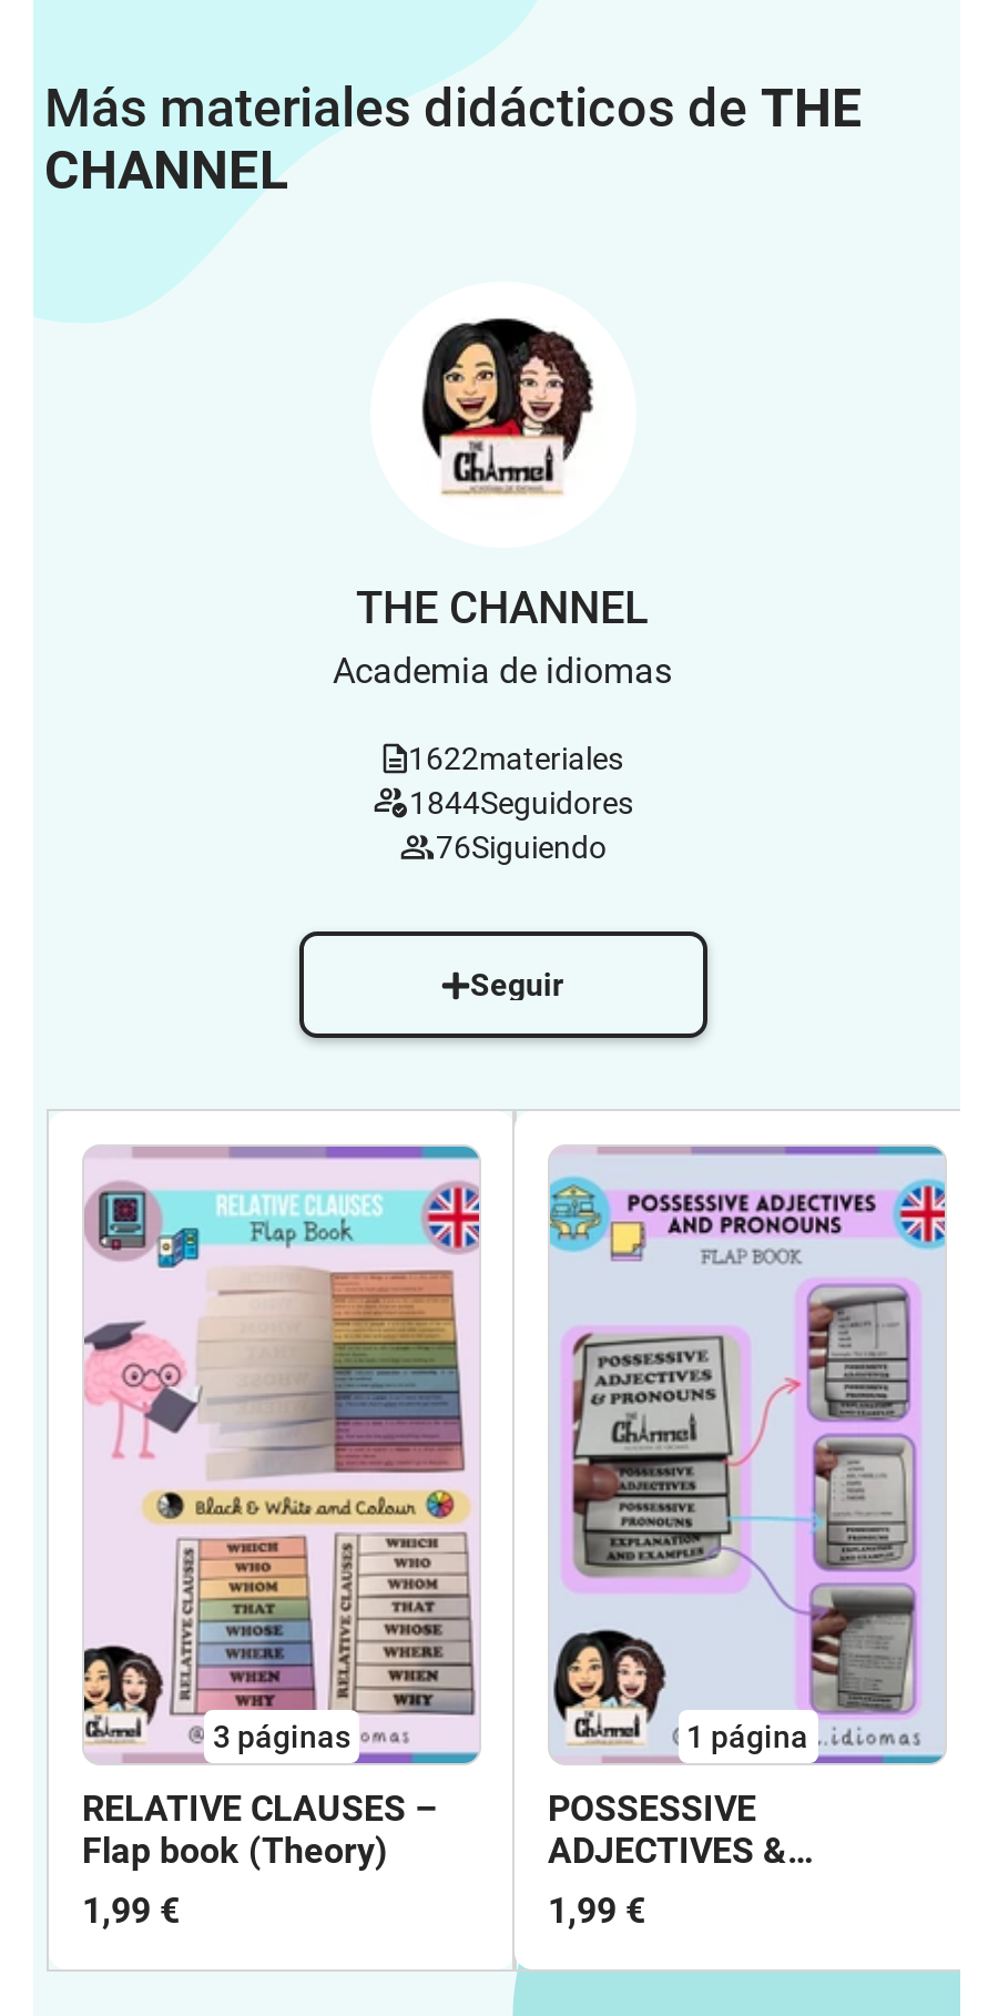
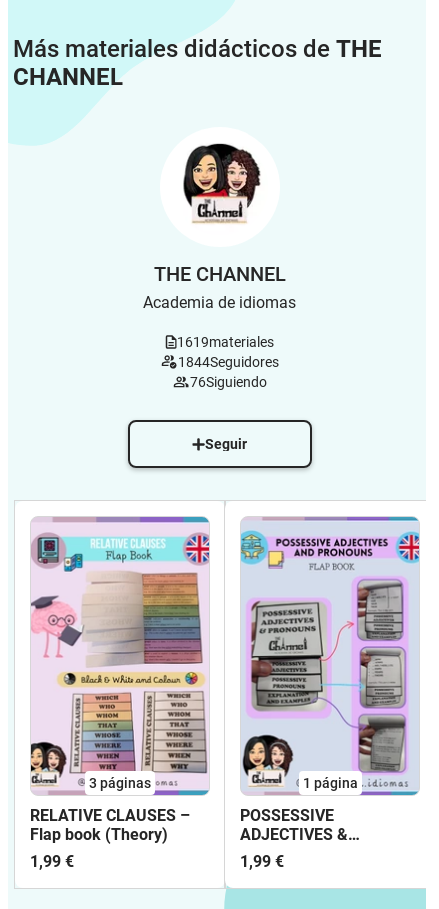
[408,741,623,776] 1622materiales -> [177,334,274,350] 1619materiales

